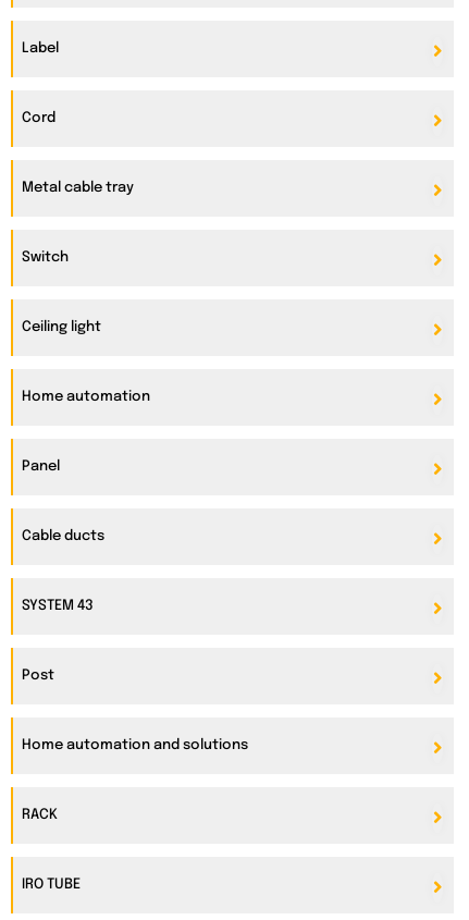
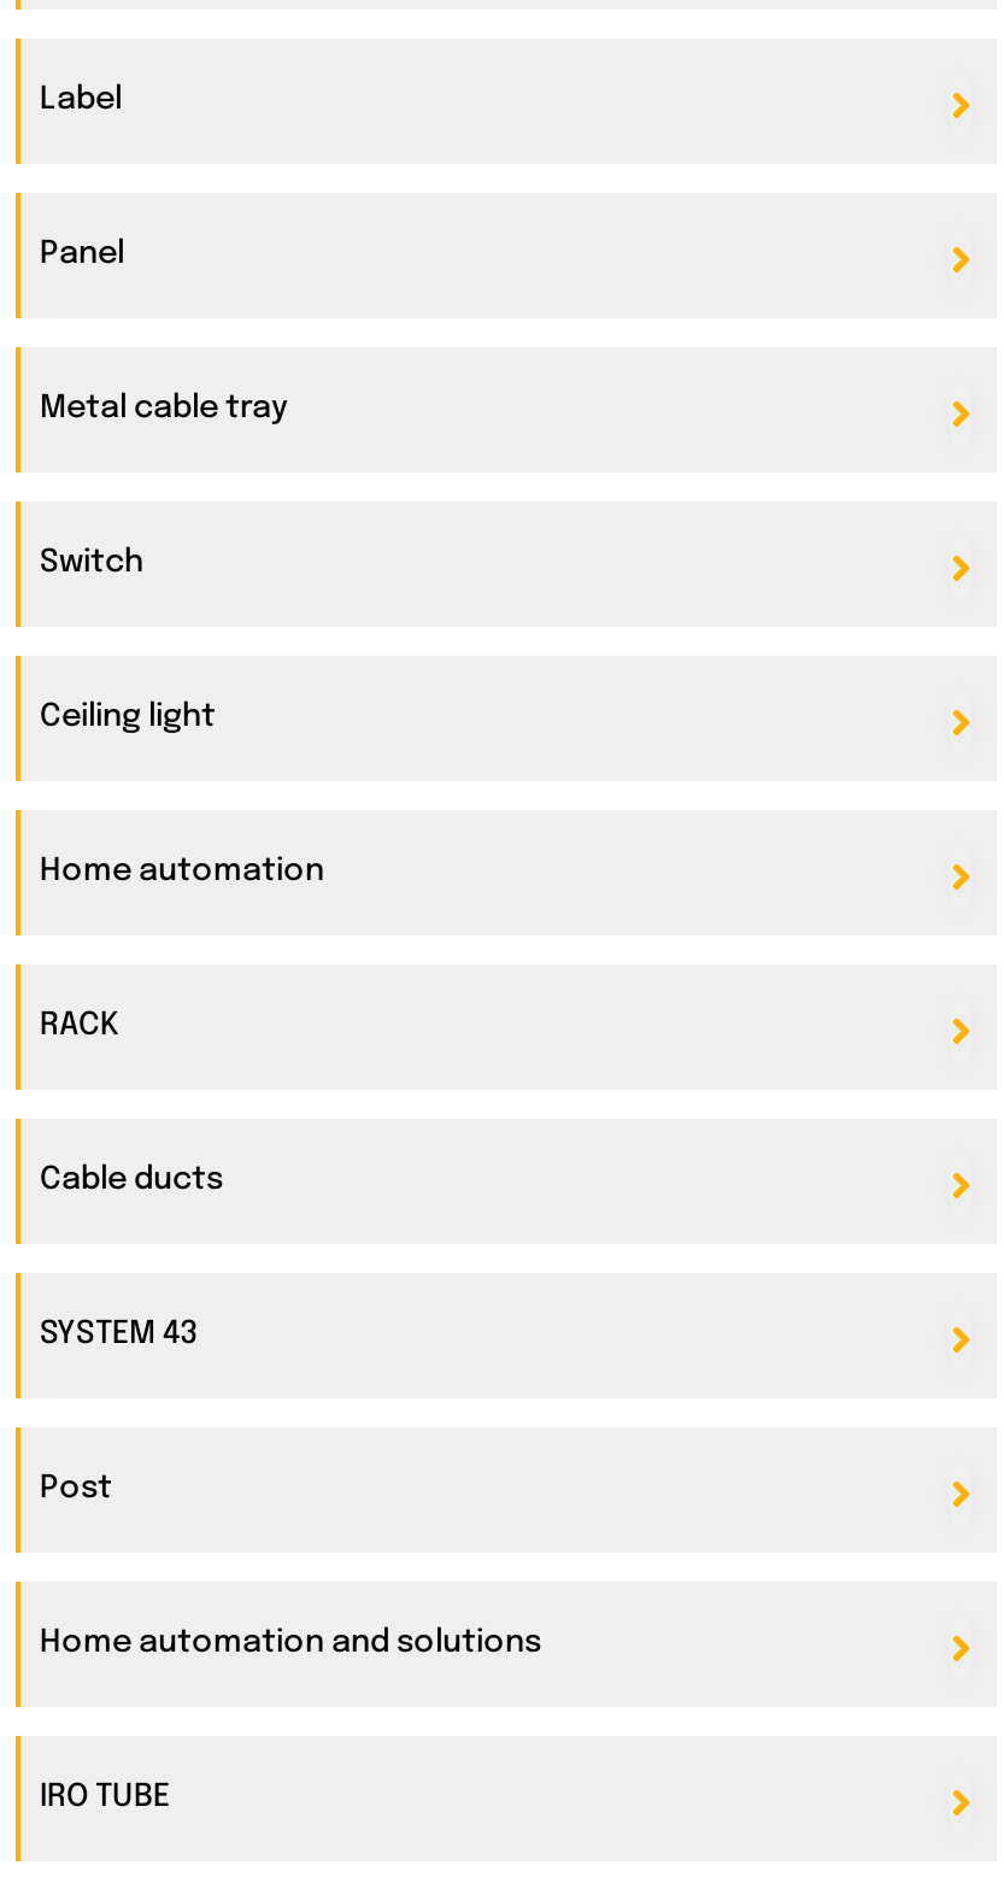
[22,111,55,125] Cord -> none
moved [22,459,60,473] -> [40,238,124,269]: Panel
moved [22,808,58,822] -> [40,1010,119,1041]: RACK

